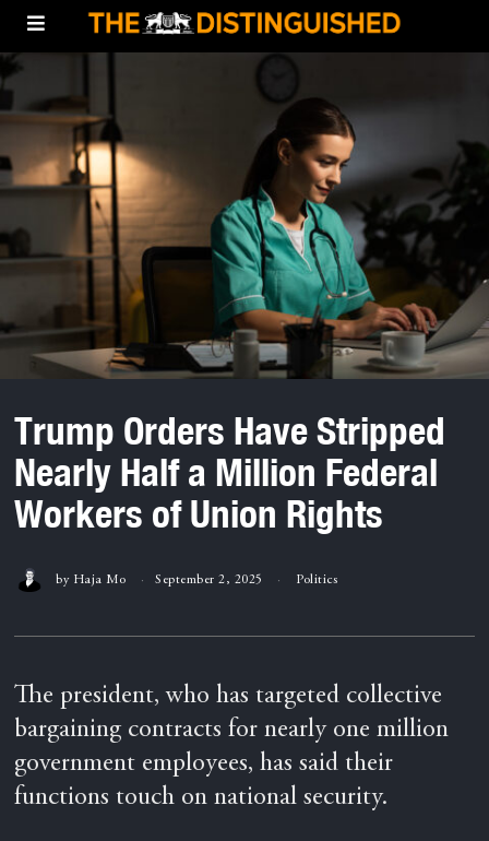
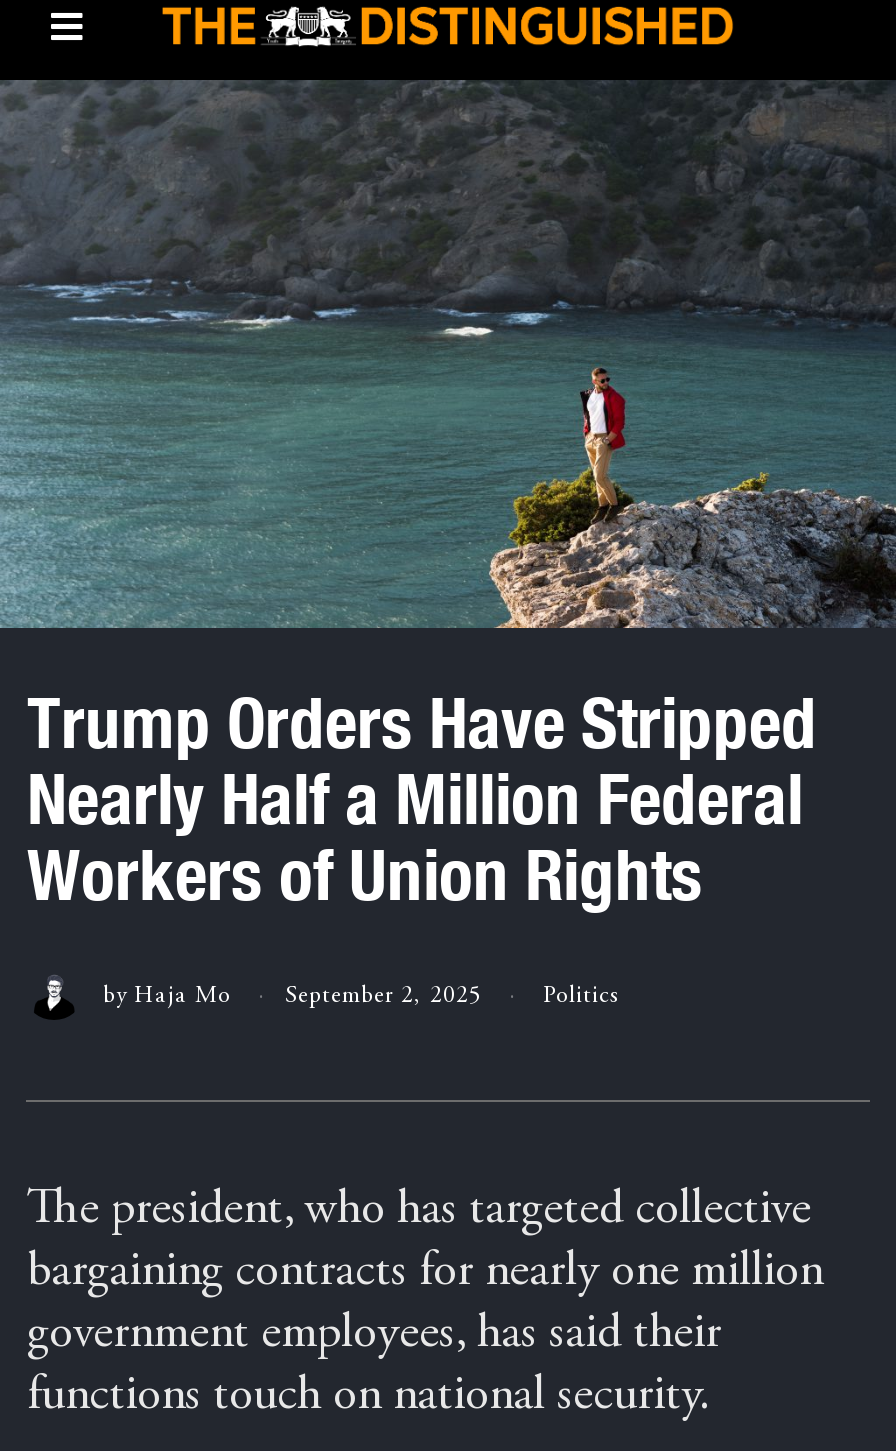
[3,54,486,379] [image] -> [6,80,890,630] [image]

